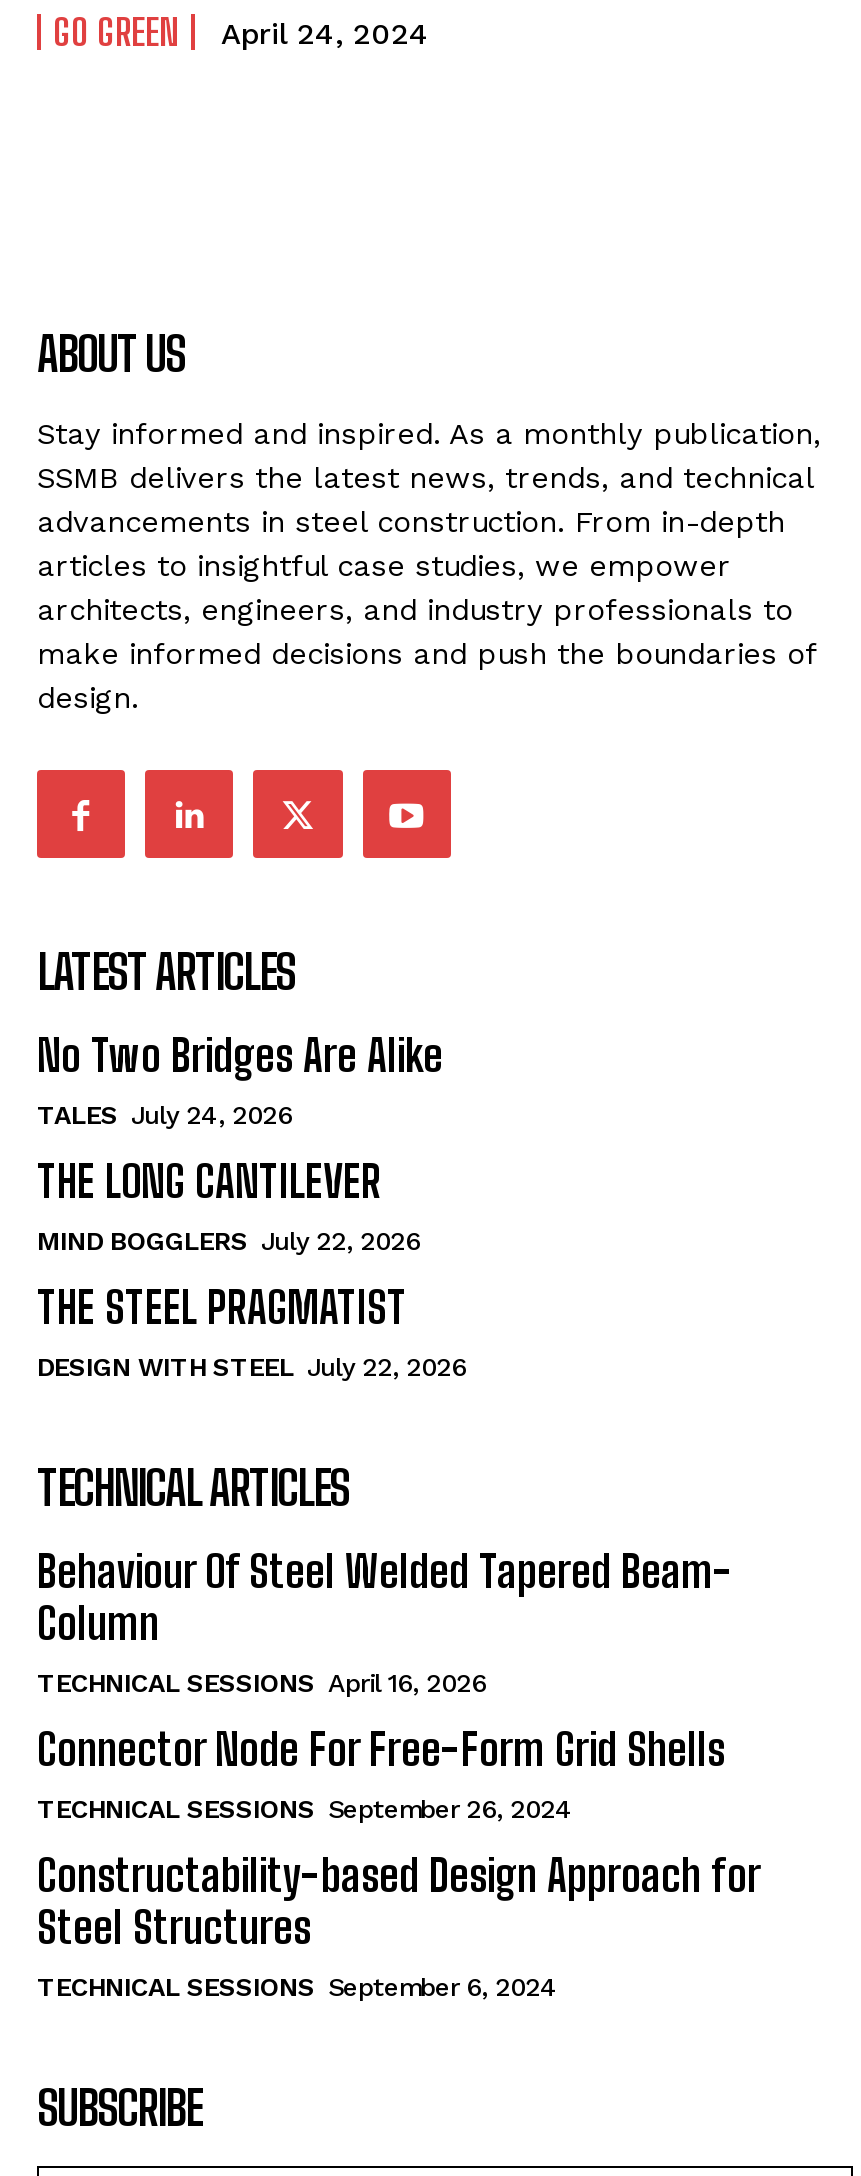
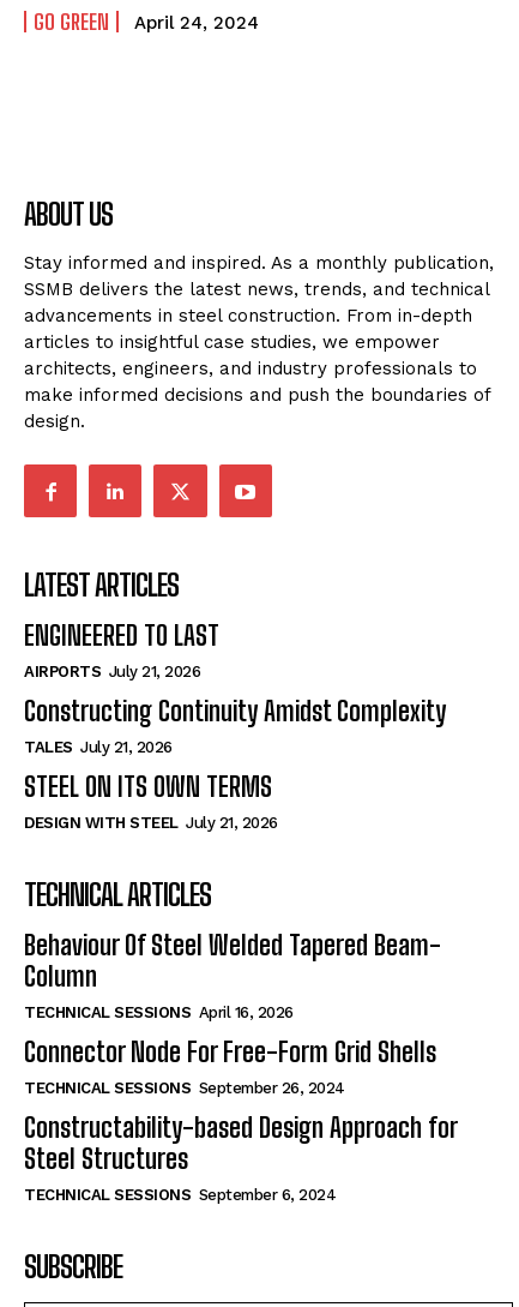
[37,1028,466,1382] No Two Bridges Are Alike | TALES July 24, 2026 | THE LONG CANTILEVER | MIND BOGGLERS July 22, 2026 | THE STEEL PRAGMATIST | DESIGN WITH STEEL July 22, 2026 -> [24,620,446,832] ENGINEERED TO LAST | AIRPORTS July 21, 2026 | Constructing Continuity Amidst Complexity | TALES July 21, 2026 | STEEL ON ITS OWN TERMS | DESIGN WITH STEEL July 21, 2026

